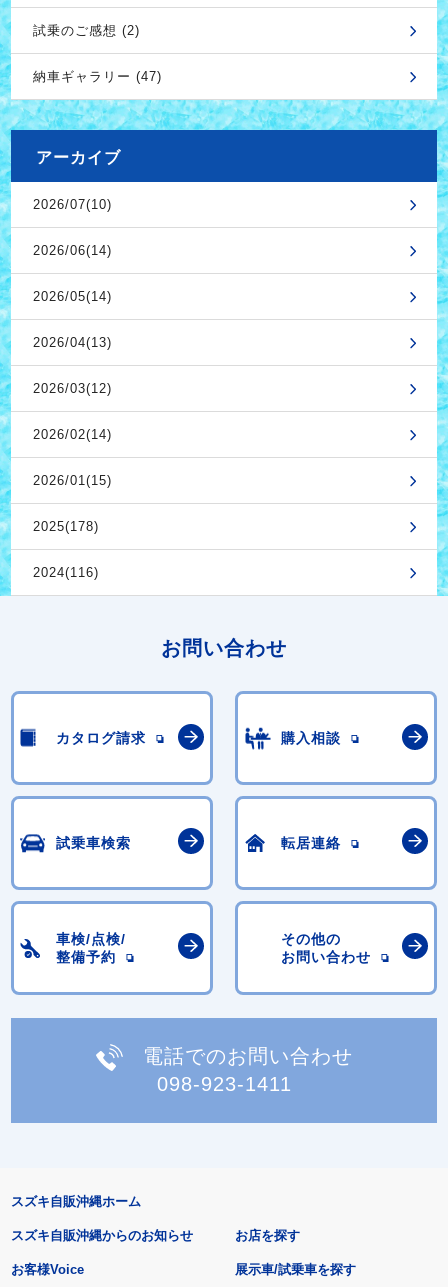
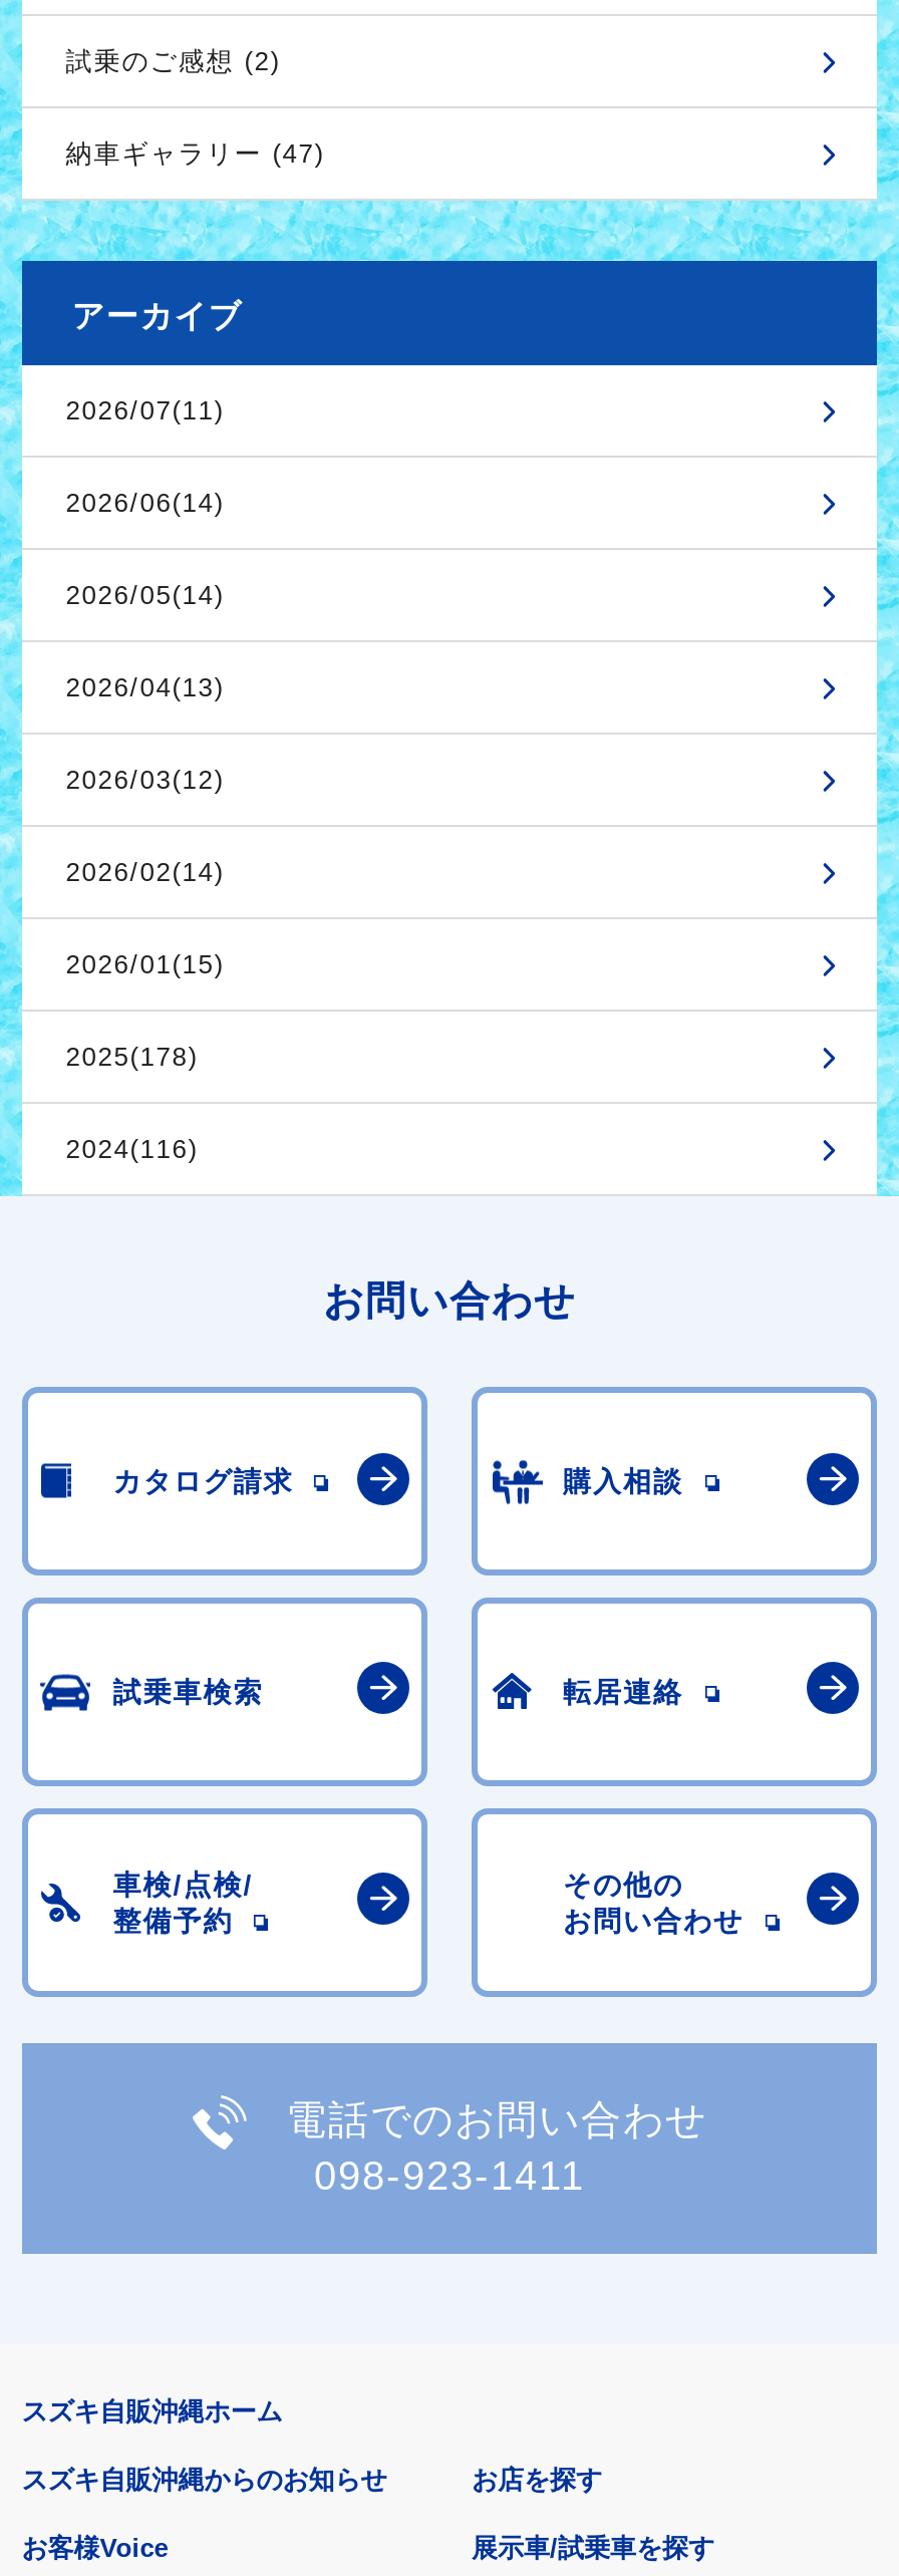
[33,197,112,212] 2026/07(10) -> [66,396,224,426] 2026/07(11)

